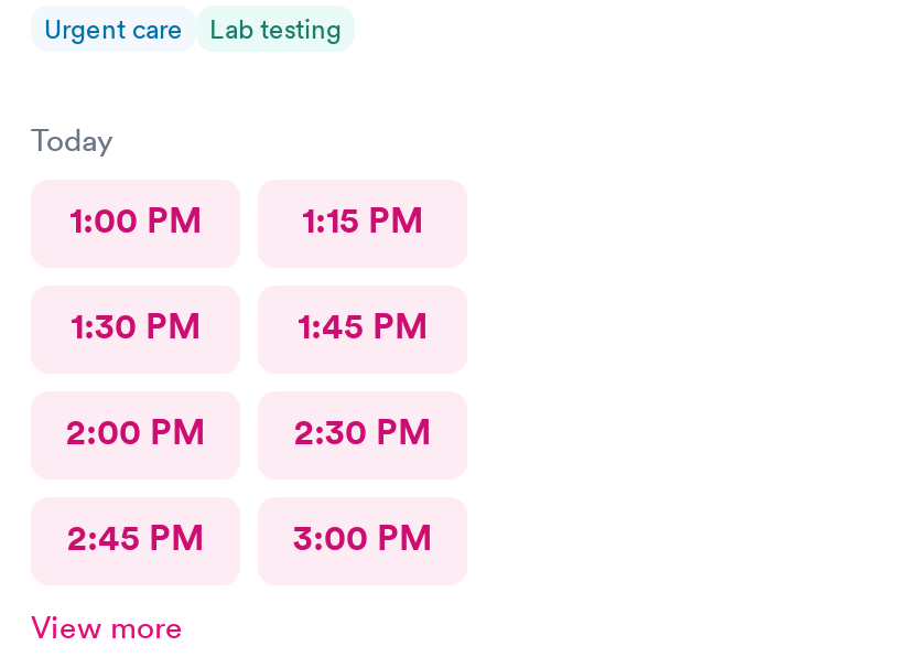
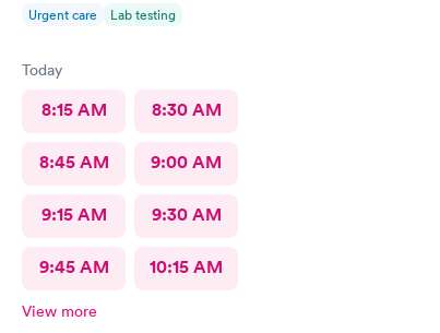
[69,197,423,244] 1:00 PM | 1:15 PM -> [41,98,221,121] 8:15 AM | 8:30 AM
[71,303,428,349] 1:30 PM | 1:45 PM -> [39,150,222,173] 8:45 AM | 9:00 AM
[66,409,431,455] 2:00 PM | 2:30 PM -> [41,203,221,225] 9:15 AM | 9:30 AM
[67,515,432,561] 2:45 PM | 3:00 PM -> [39,255,223,278] 9:45 AM | 10:15 AM

